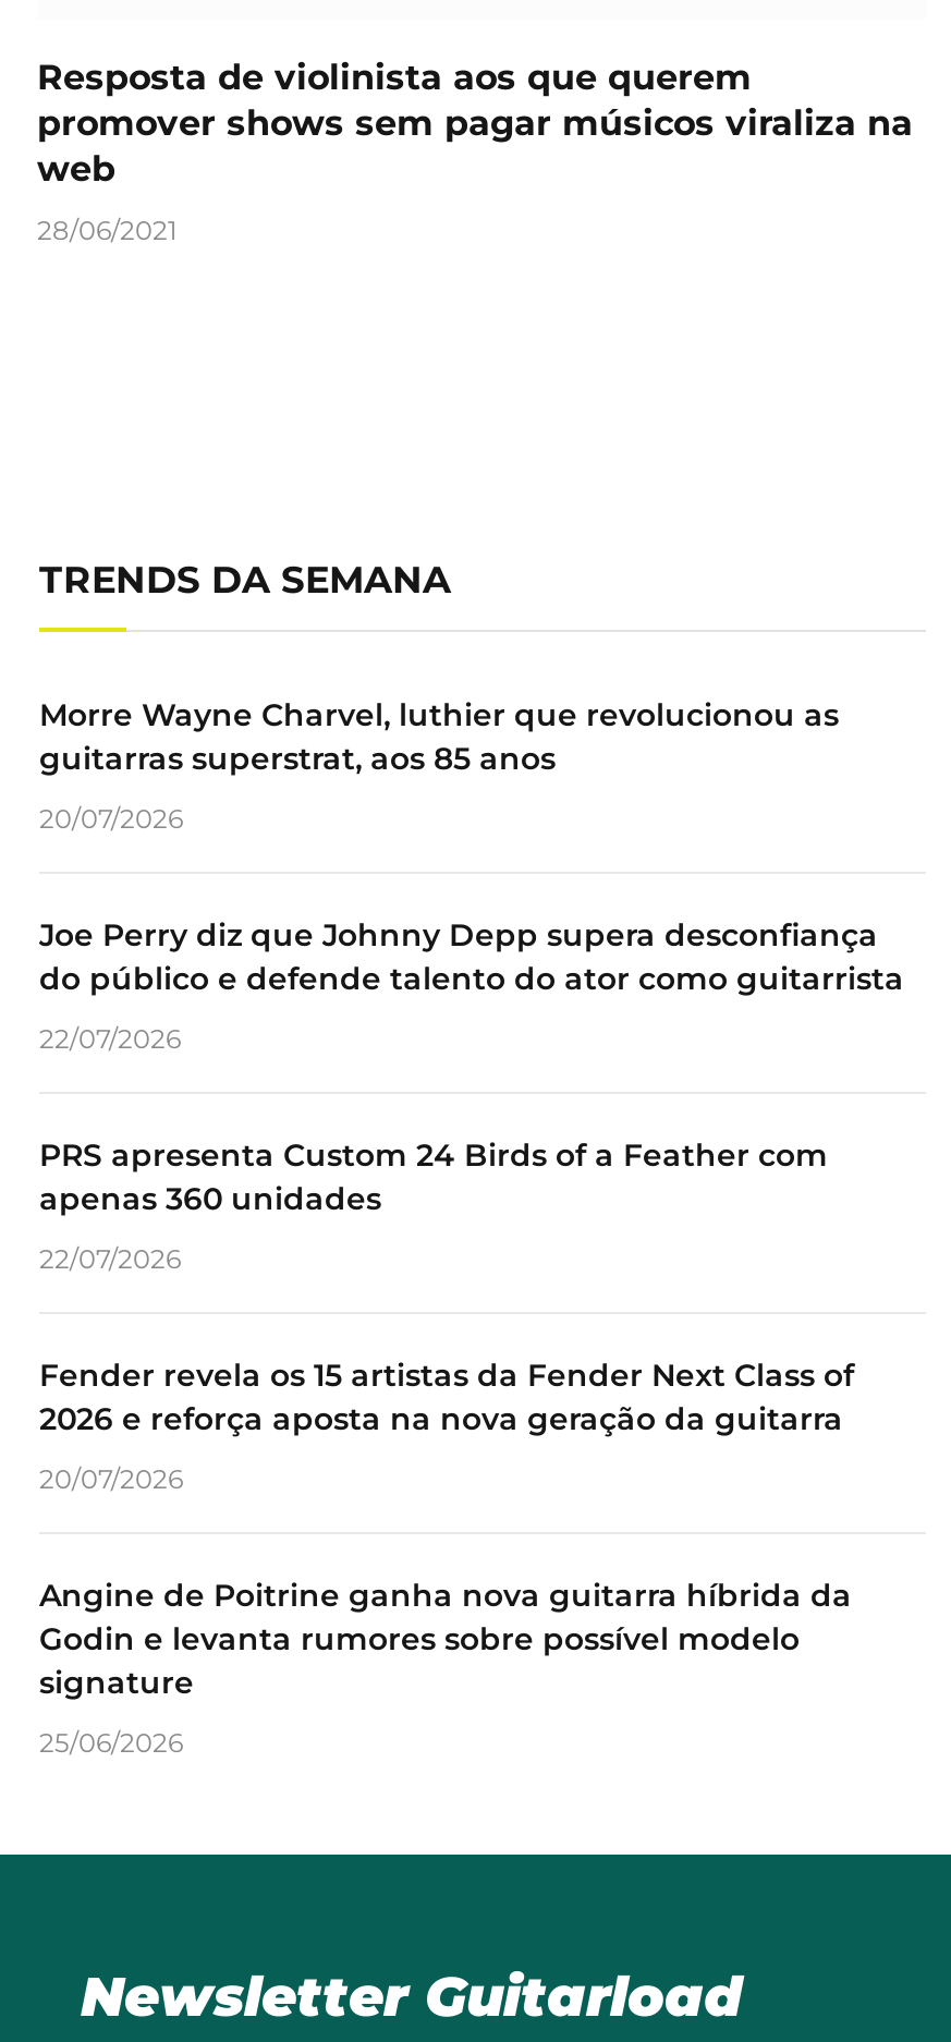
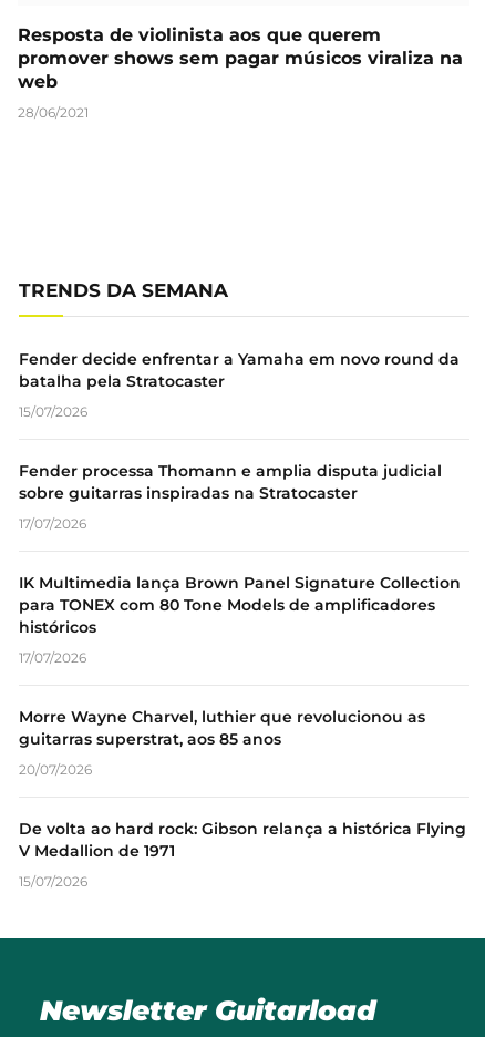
none -> [19,349,461,666] Fender decide enfrentar a Yamaha em novo round da | batalha pela Stratocaster | 15/07/2026 | Fender processa Thomann e amplia disputa judicial | sobre guitarras inspiradas na Stratocaster | 17/07/2026 | IK Multimedia lança Brown Panel Signature Collection | para TONEX com 80 Tone Models de amplificadores | históricos | 17/07/2026
moved [39,696,839,835] -> [19,707,425,778]: Morre Wayne Charvel, luthier que revolucionou as | guitarras superstrat, aos 85 anos | 20/07/2026
[39,916,904,1759] Joe Perry diz que Johnny Depp supera desconfiança | do público e defende talento do ator como guitarrista | 22/07/2026 | PRS apresenta Custom 24 Birds of a Feather com | apenas 360 unidades | 22/07/2026 | Fender revela os 15 artistas da Fender Next Class of | 2026 e reforça aposta na nova geração da guitarra | 20/07/2026 | Angine de Poitrine ganha nova guitarra híbrida da | Godin e levanta rumores sobre possível modelo | signature | 25/06/2026 -> [19,819,466,889] De volta ao hard rock: Gibson relança a histórica Flying | V Medallion de 1971 | 15/07/2026

